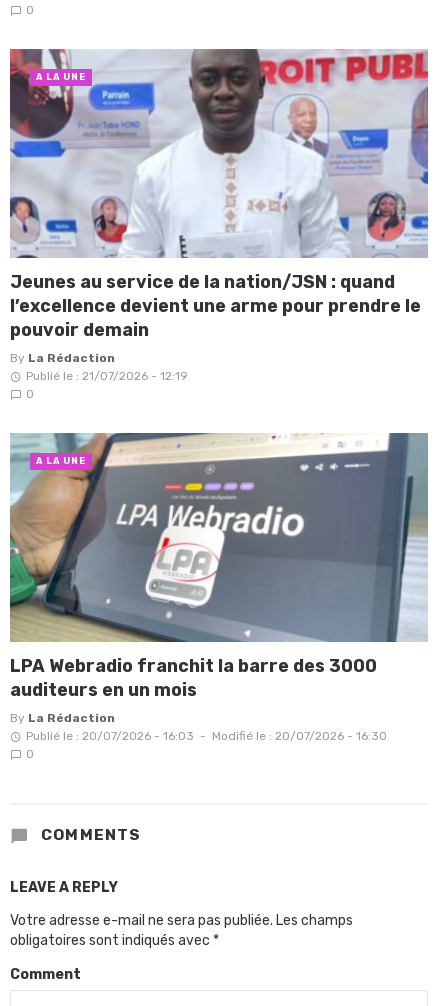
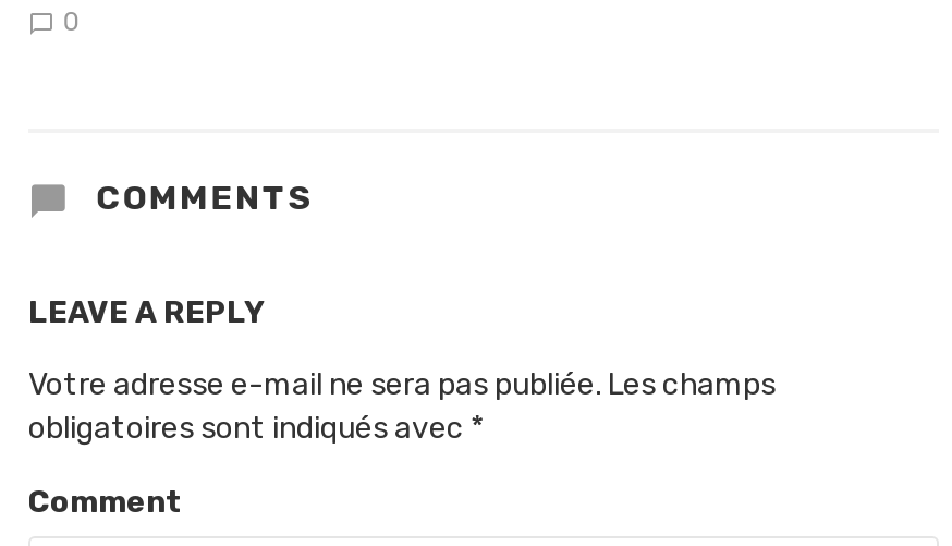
[9,48,429,259] [image] | A LA UNE -> none
[10,271,421,401] Jeunes au service de la nation/JSN : quand | l’excellence devient une arme pour prendre le | pouvoir demain | By La Rédaction | Publié le : 21/07/2026 - 12:19 | 0 -> none
[9,432,429,643] [image] | A LA UNE -> none
[10,655,387,761] LPA Webradio franchit la barre des 3000 | auditeurs en un mois | By La Rédaction | Publié le : 20/07/2026 - 16:03 - Modifié le : 20/07/2026 - 16:30 | 0 -> none

